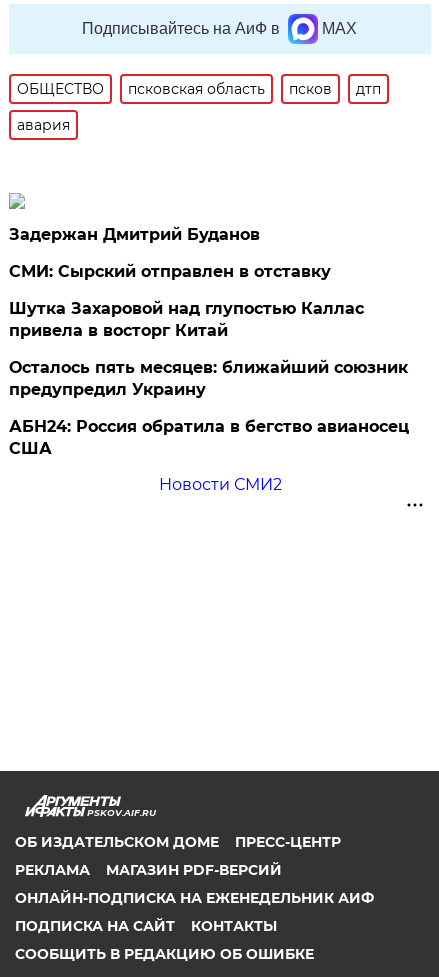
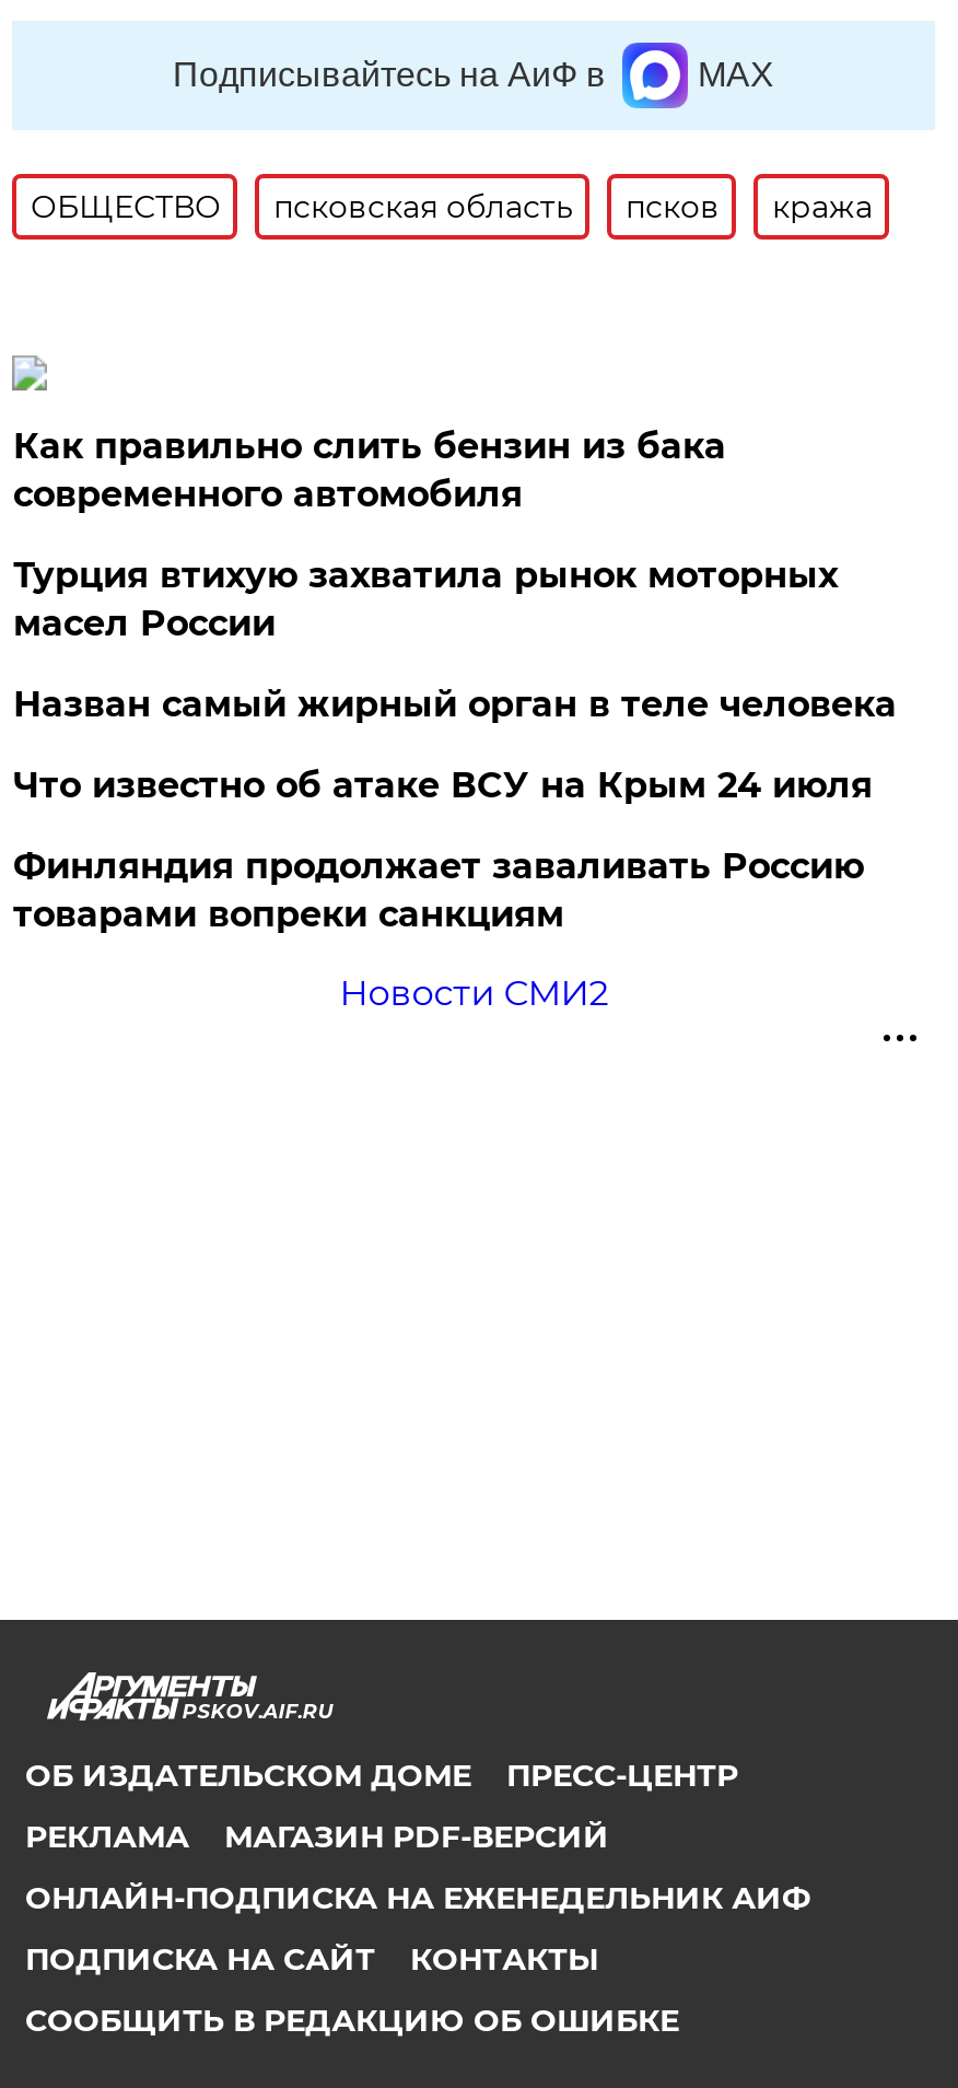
[17,80,381,134] дтп | авария -> [772,187,872,227] кража
[9,225,409,458] Задержан Дмитрий Буданов | СМИ: Сырский отправлен в отставку | Шутка Захаровой над глупостью Каллас | привела в восторг Китай | Осталось пять месяцев: ближайший союзник | предупредил Украину | АБН24: Россия обратила в бегство авианосец | США -> [13,426,897,935] Как правильно слить бензин из бака | современного автомобиля | Турция втихую захватила рынок моторных | масел России | Назван самый жирный орган в теле человека | Что известно об атаке ВСУ на Крым 24 июля | Финляндия продолжает заваливать Россию | товарами вопреки санкциям

